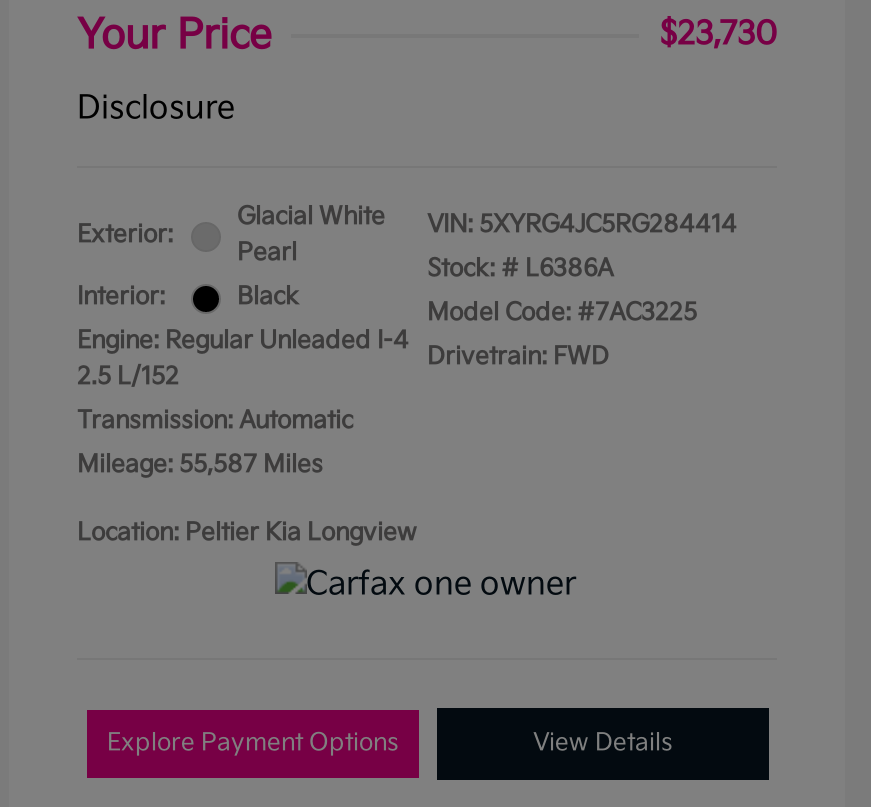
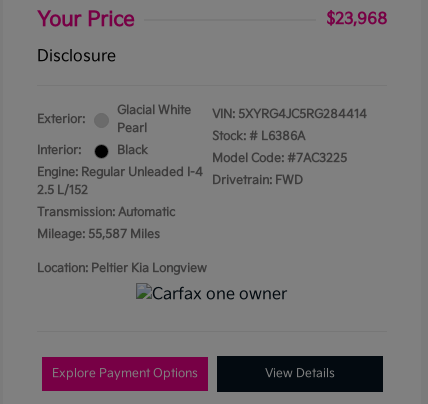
[659,16,777,54] $23,730 -> [326,10,387,29] $23,968

